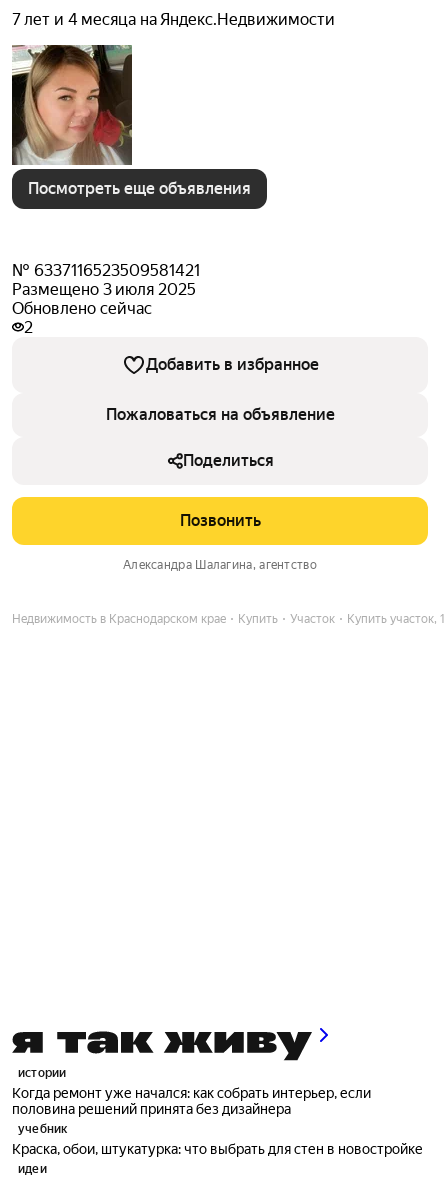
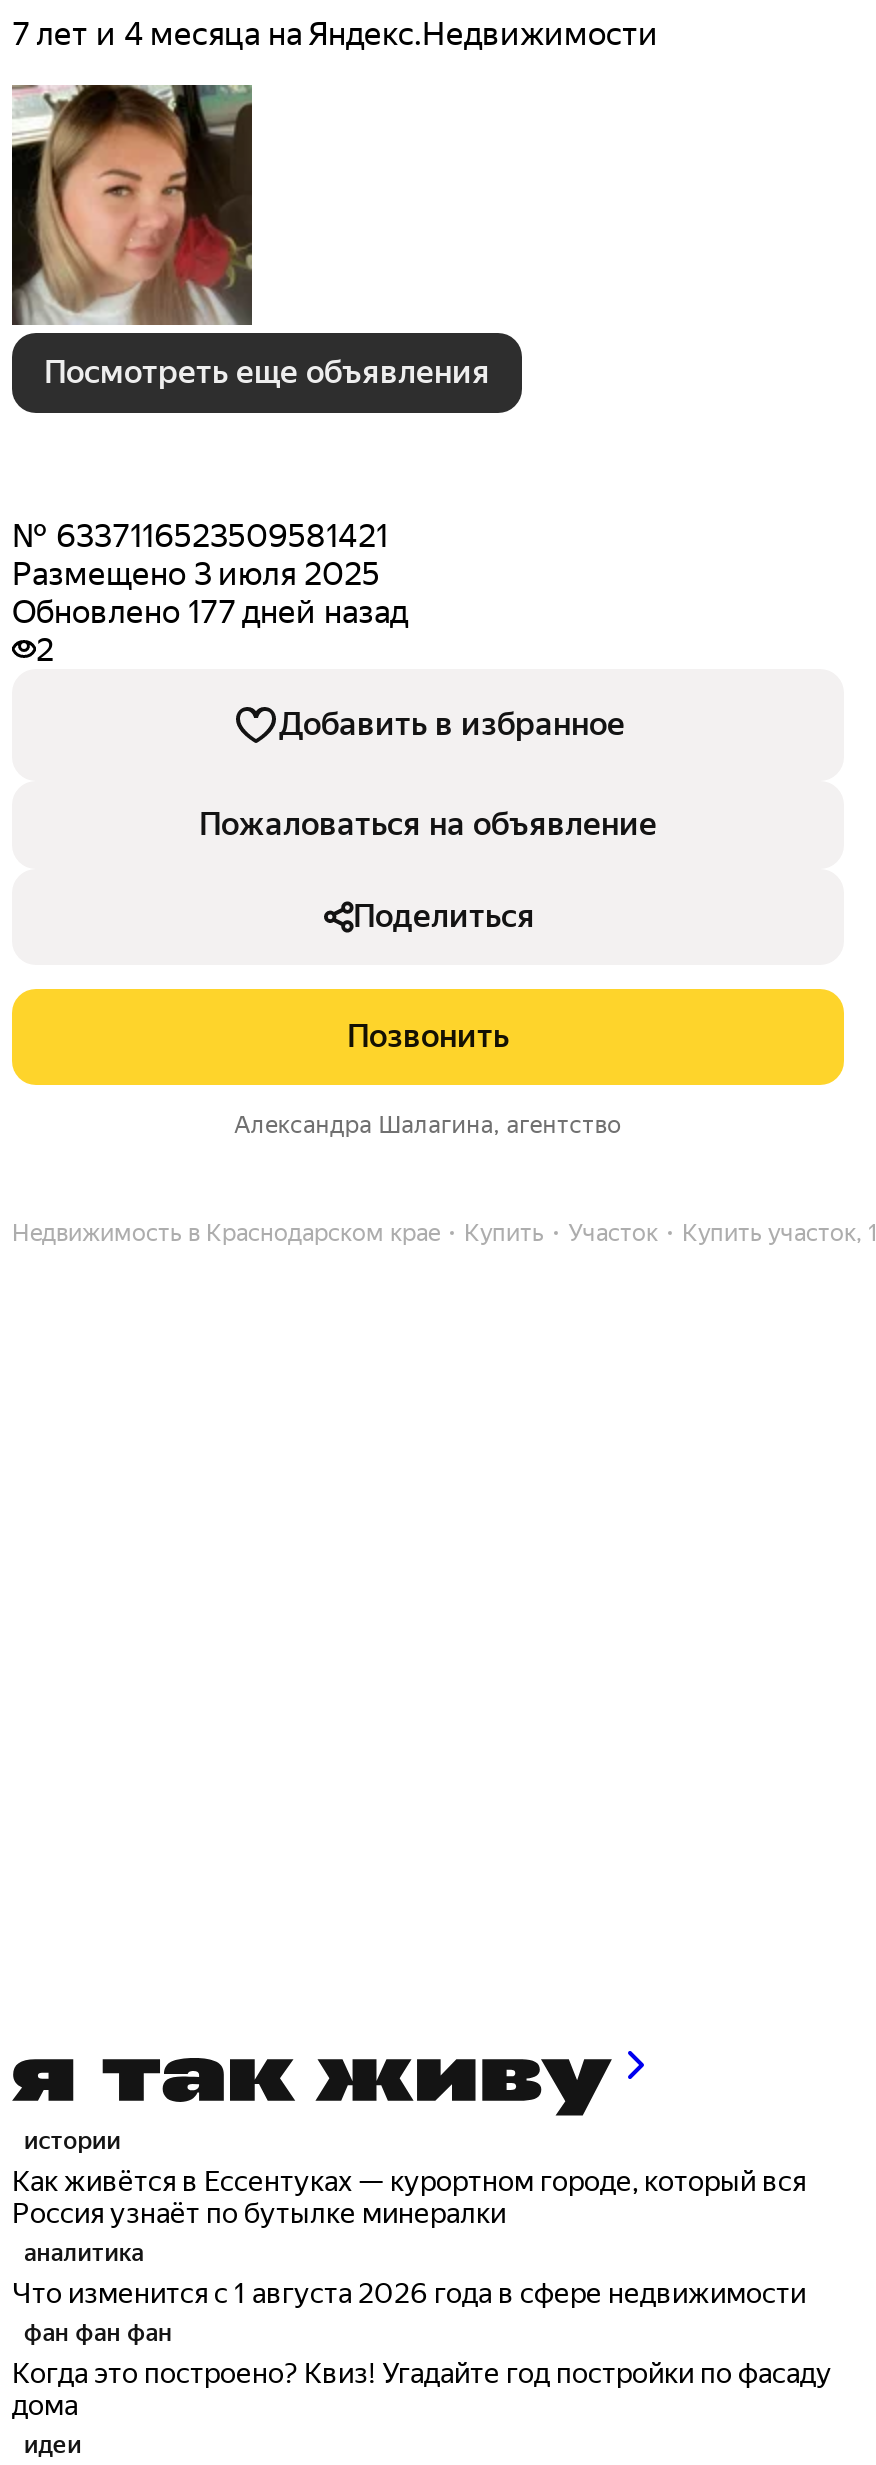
[12,299,152,318] Обновлено сейчас -> [12,593,408,631] Обновлено 177 дней назад
[12,1085,423,1157] Когда ремонт уже начался: как собрать интерьер, если | половина решений принята без дизайнера | учебник | Краска, обои, штукатурка: что выбрать для стен в новостройке -> [12,2164,832,2420] Как живётся в Ессентуках — курортном городе, который вся | Россия узнаёт по бутылке минералки | аналитика | Что изменится с 1 августа 2026 года в сфере недвижимости | фан фан фан | Когда это построено? Квиз! Угадайте год постройки по фасаду | дома

